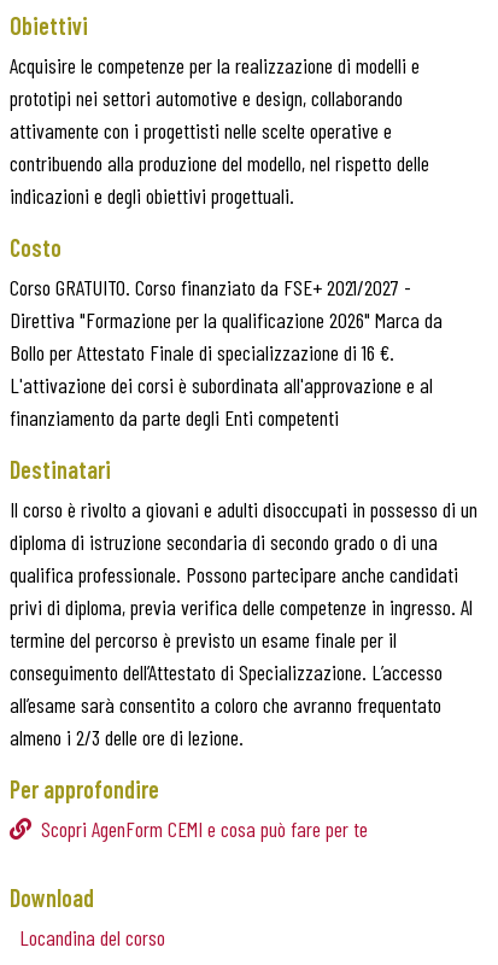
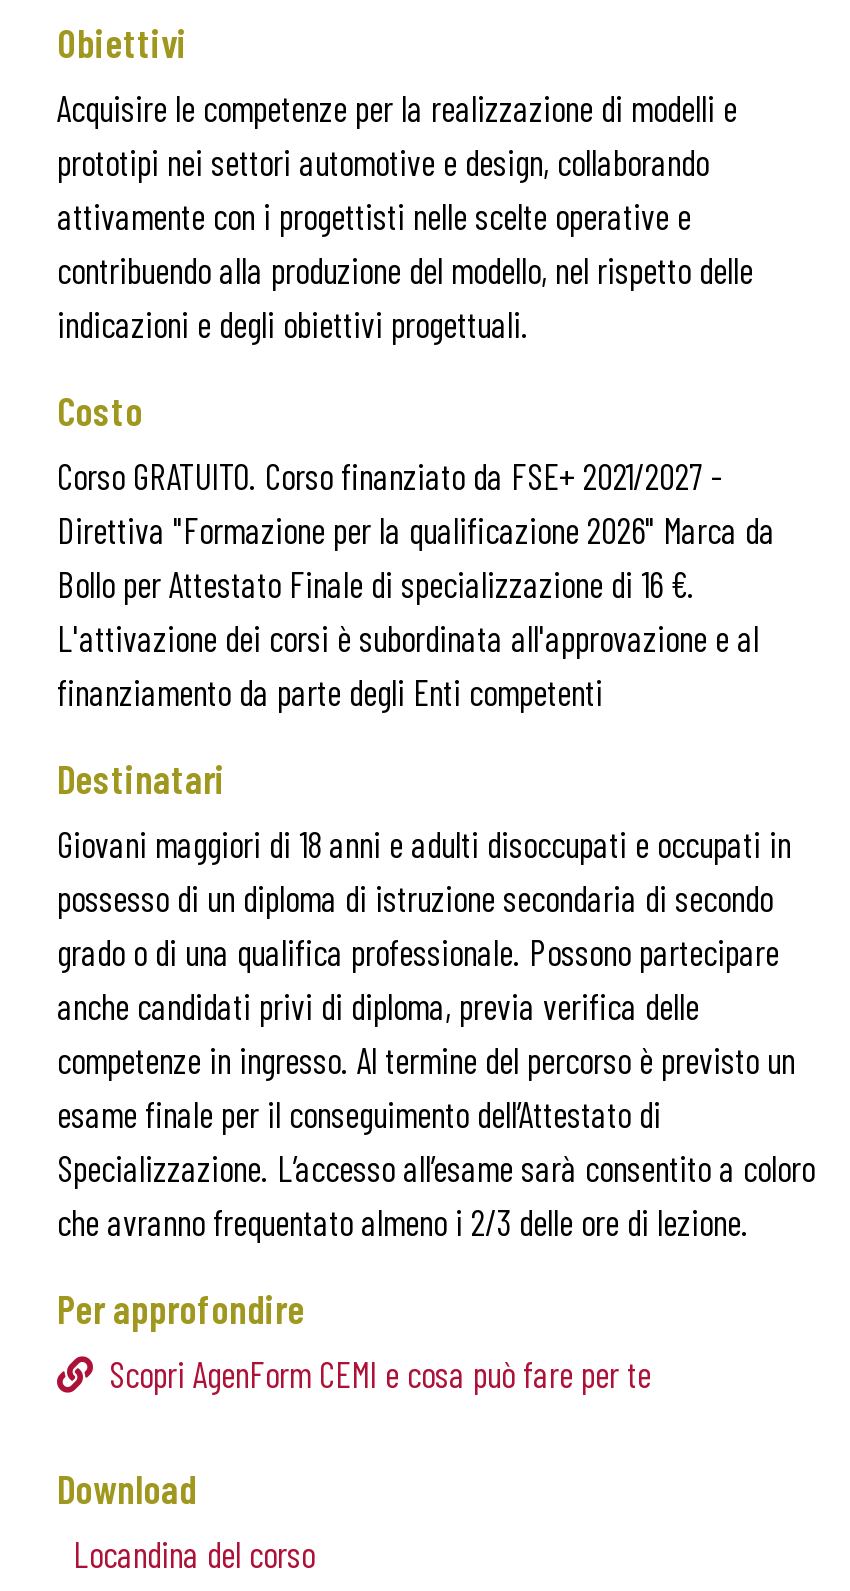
[10,495,478,750] Il corso è rivolto a giovani e adulti disoccupati in possesso di un | diploma di istruzione secondaria di secondo grado o di una | qualifica professionale. Possono partecipare anche candidati | privi di diploma, previa verifica delle competenze in ingresso. Al | termine del percorso è previsto un esame finale per il | conseguimento dell’Attestato di Specializzazione. L’accesso | all’esame sarà consentito a coloro che avranno frequentato | almeno i 2/3 delle ore di lezione. -> [57,822,815,1244] Giovani maggiori di 18 anni e adulti disoccupati e occupati in | possesso di un diploma di istruzione secondaria di secondo | grado o di una qualifica professionale. Possono partecipare | anche candidati privi di diploma, previa verifica delle | competenze in ingresso. Al termine del percorso è previsto un | esame finale per il conseguimento dell’Attestato di | Specializzazione. L’accesso all’esame sarà consentito a coloro | che avranno frequentato almeno i 2/3 delle ore di lezione.

